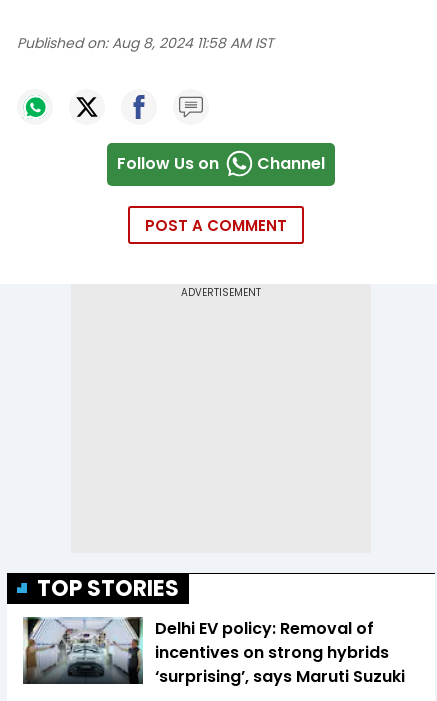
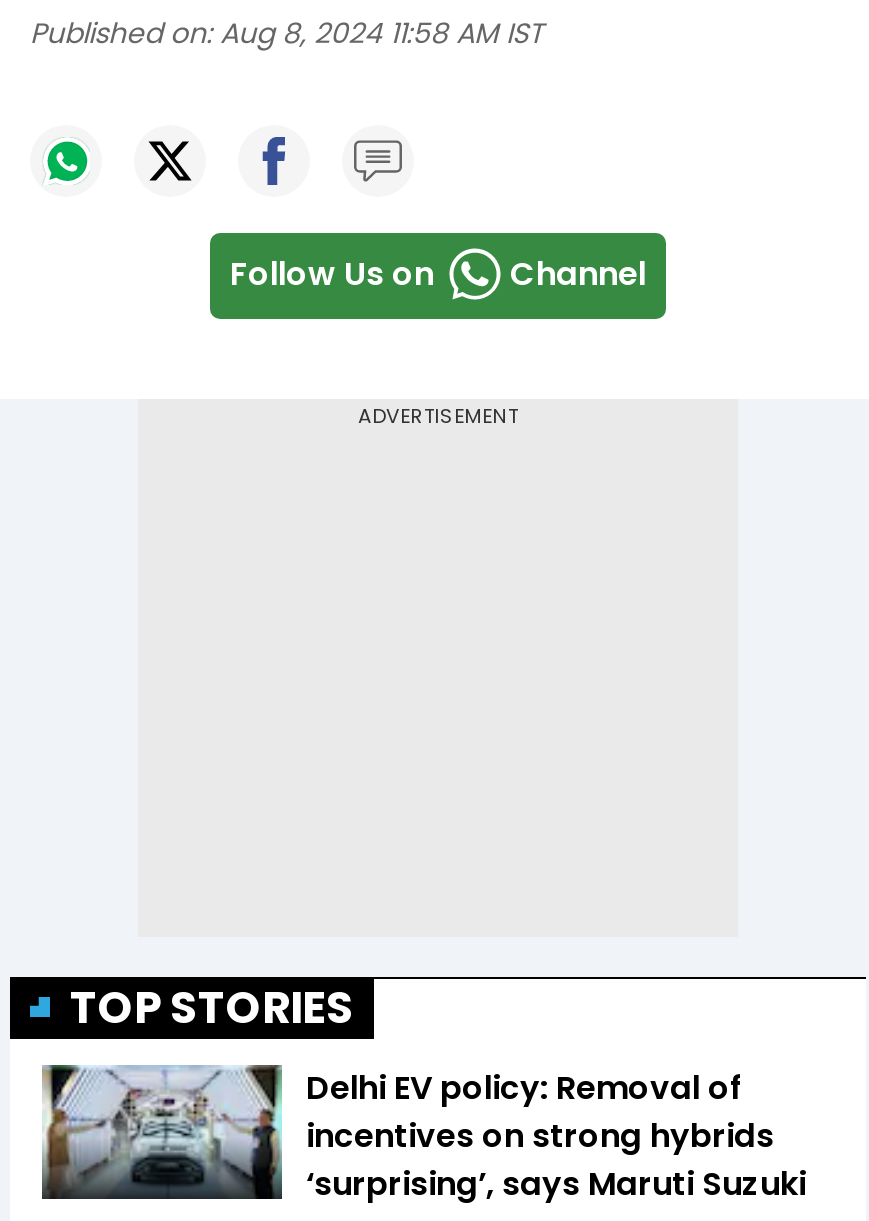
[145,214,287,235] POST A COMMENT -> none

